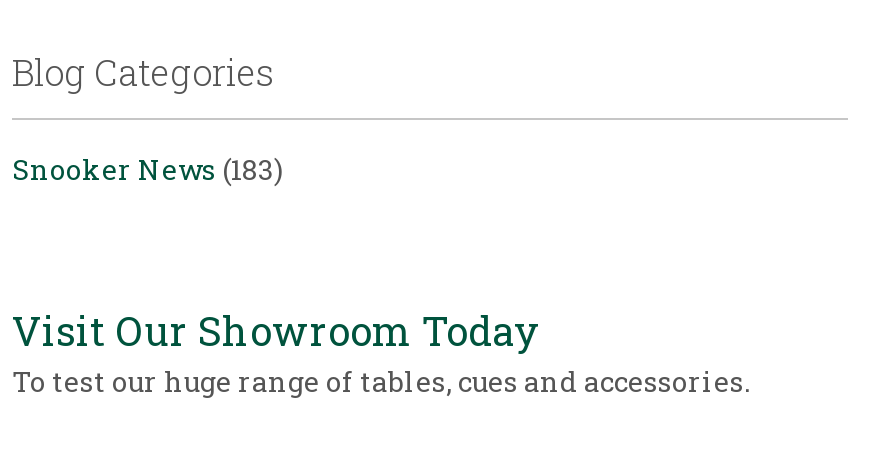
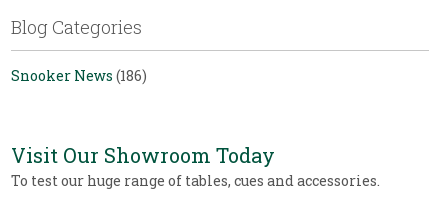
[12,151,284,189] Snooker News (183) -> [11,66,147,85] Snooker News (186)

